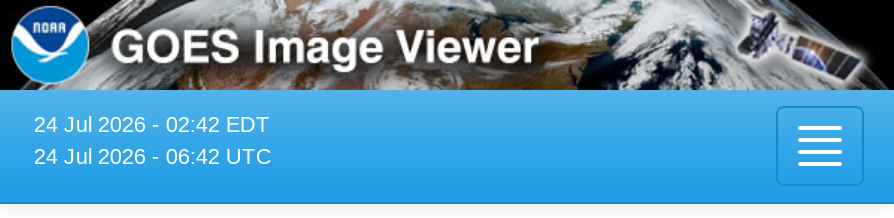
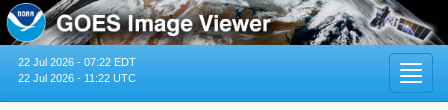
[34,112,270,136] 24 Jul 2026 - 02:42 EDT -> [18,56,136,68] 22 Jul 2026 - 07:22 EDT
[34,144,272,168] 24 Jul 2026 - 06:42 UTC -> [18,72,136,84] 22 Jul 2026 - 11:22 UTC

